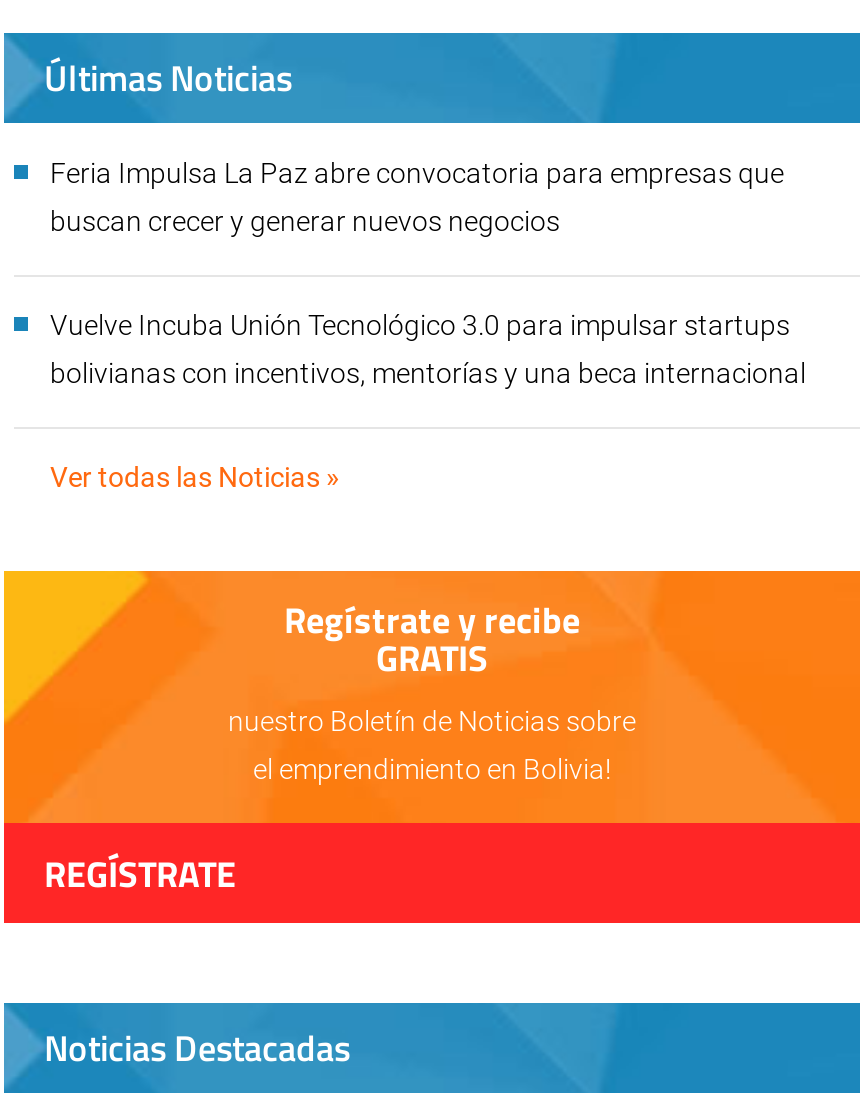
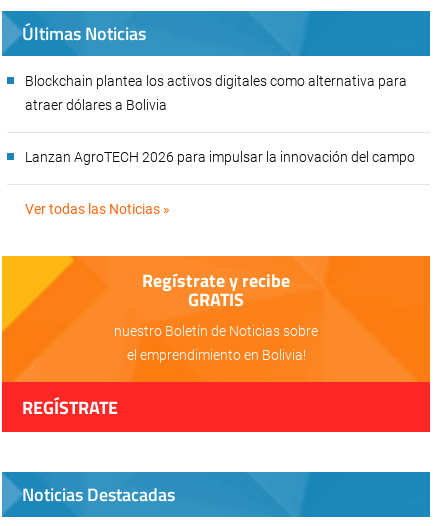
[50,157,812,389] Feria Impulsa La Paz abre convocatoria para empresas que | buscan crecer y generar nuevos negocios | Vuelve Incuba Unión Tecnológico 3.0 para impulsar startups | bolivianas con incentivos, mentorías y una beca internacional -> [25,73,415,165] Blockchain plantea los activos digitales como alternativa para | atraer dólares a Bolivia | Lanzan AgroTECH 2026 para impulsar la innovación del campo

